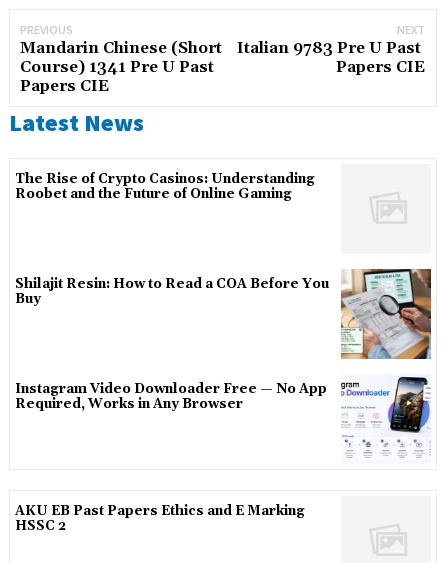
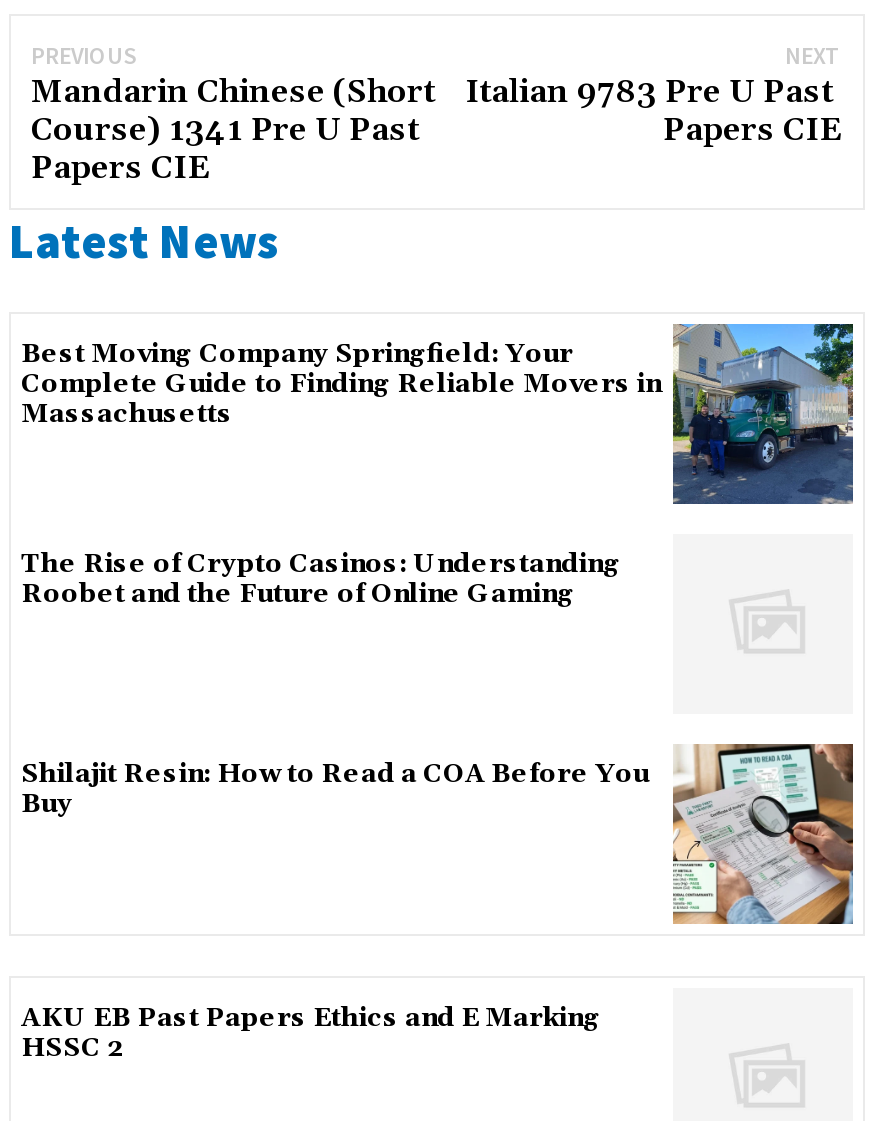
none -> [21,322,855,506] [image] | Best Moving Company Springfield: Your | Complete Guide to Finding Reliable Movers in | Massachusetts
moved [15,171,433,361] -> [21,549,857,928]: [image] | The Rise of Crypto Casinos: Understanding | Roobet and the Future of Online Gaming | Shilajit Resin: How to Read a COA Before You | Buy
[15,375,431,458] [image] | Instagram Video Downloader Free — No App | Required, Works in Any Browser -> none

